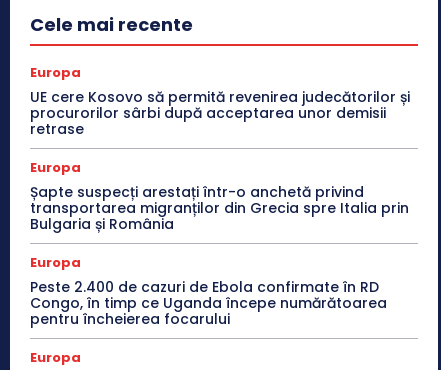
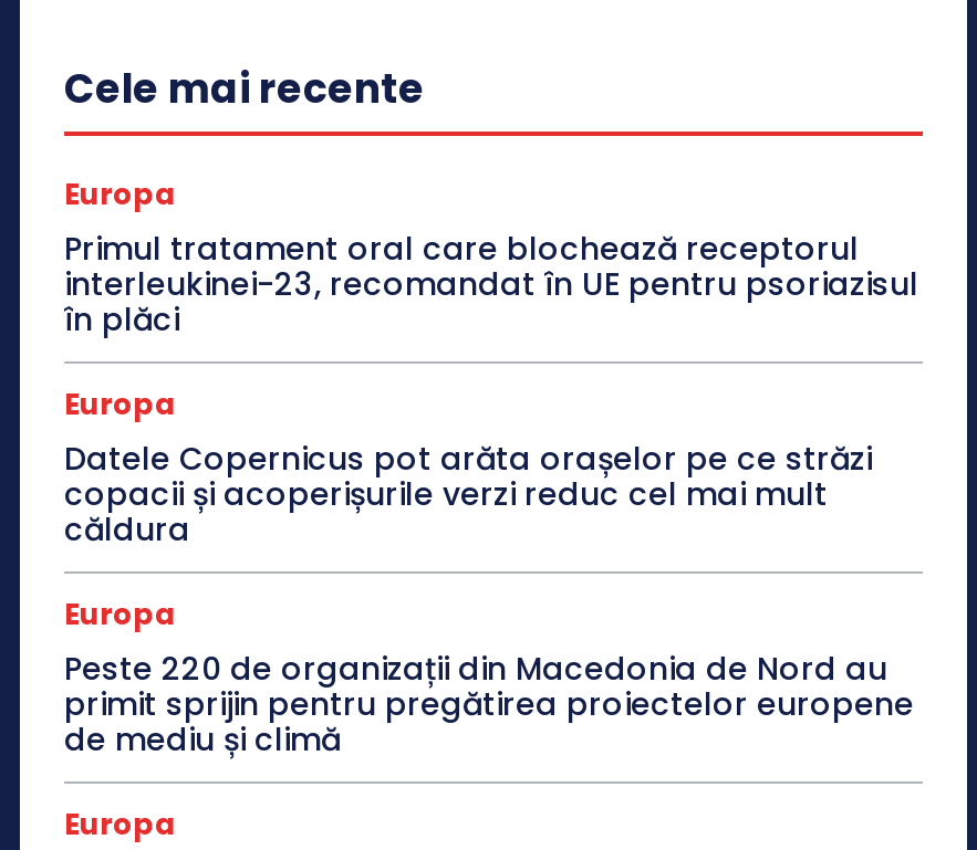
[30,87,410,139] UE cere Kosovo să permită revenirea judecătorilor și | procurorilor sârbi după acceptarea unor demisii | retrase -> [64,225,918,340] Primul tratament oral care blochează receptorul | interleukinei-23, recomandat în UE pentru psoriazisul | în plăci
[30,182,409,234] Șapte suspecți arestați într-o anchetă privind | transportarea migranților din Grecia spre Italia prin | Bulgaria și România -> [64,435,872,550] Datele Copernicus pot arăta orașelor pe ce străzi | copacii și acoperișurile verzi reduc cel mai mult | căldura
[30,277,387,329] Peste 2.400 de cazuri de Ebola confirmate în RD | Congo, în timp ce Uganda începe numărătoarea | pentru încheierea focarului -> [64,645,914,760] Peste 220 de organizații din Macedonia de Nord au | primit sprijin pentru pregătirea proiectelor europene | de mediu și climă

